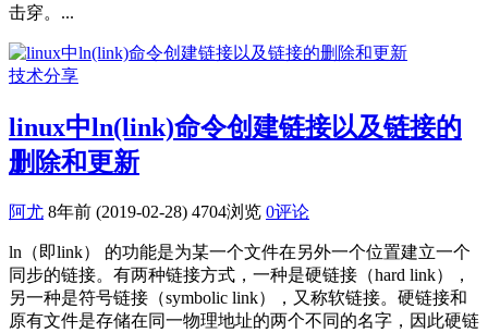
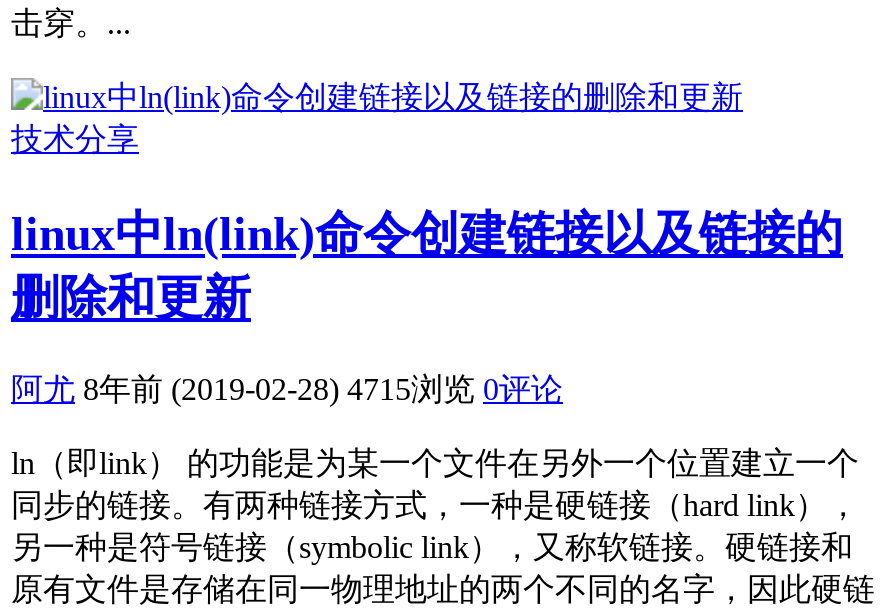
[9,202,309,221] 阿尤 8年前 (2019-02-28) 4704浏览 0评论 -> [11,372,563,406] 阿尤 8年前 (2019-02-28) 4715浏览 0评论

